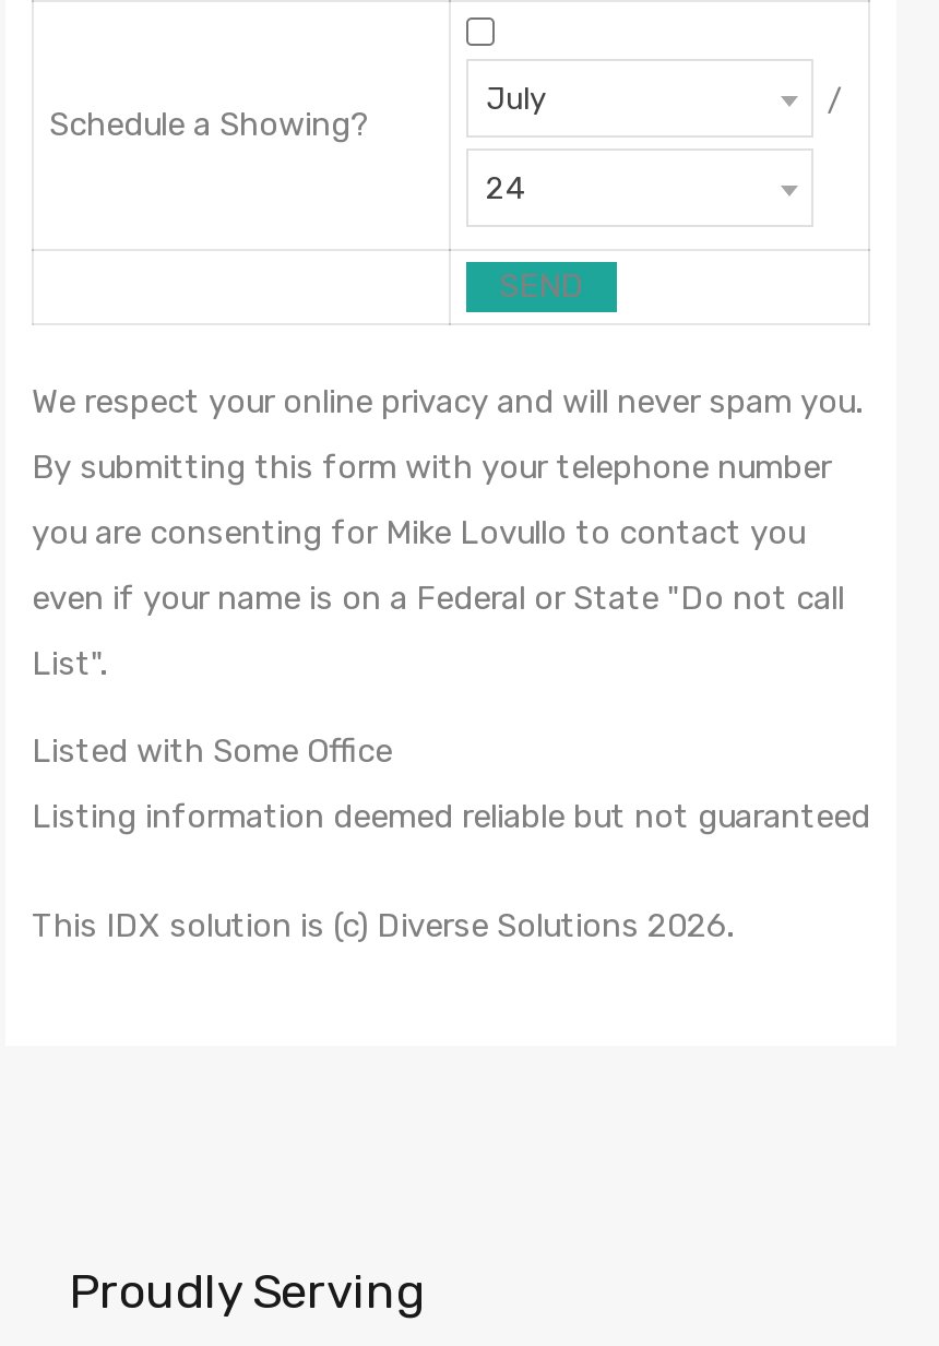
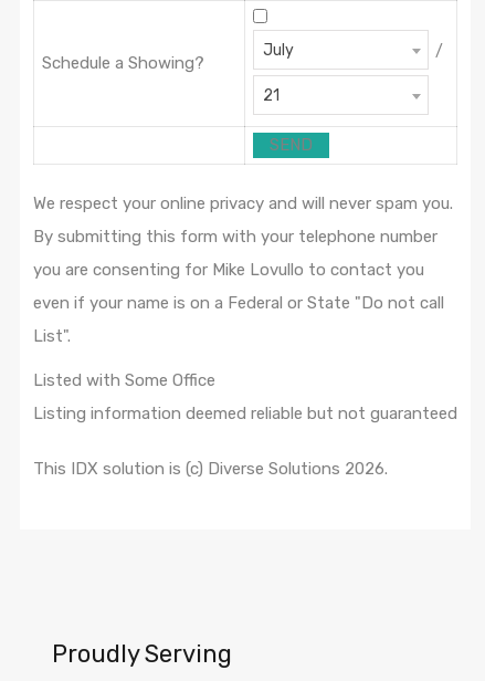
[486,170,525,207] 24 -> [263,86,280,105] 21

